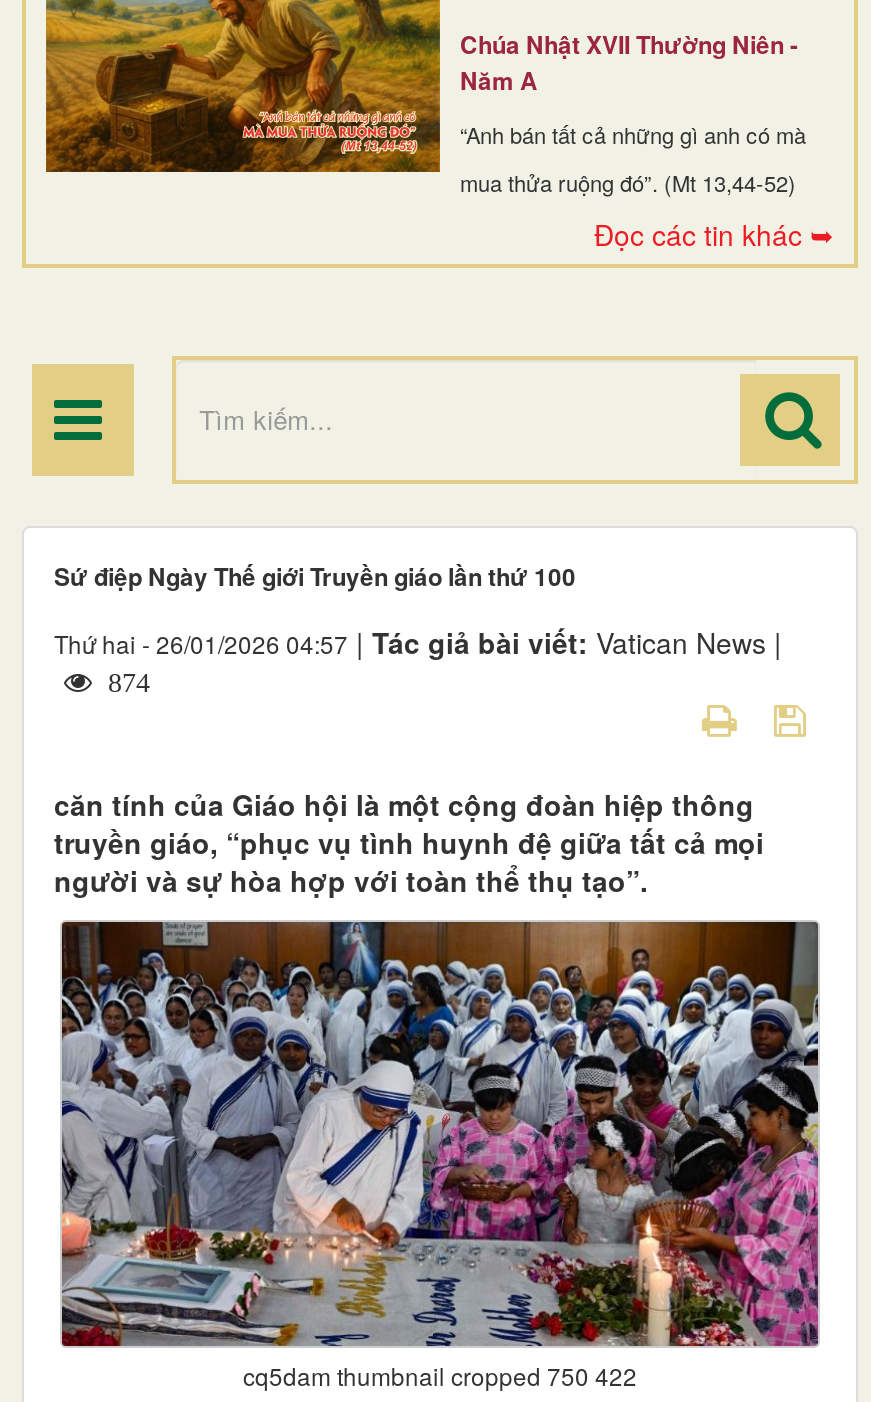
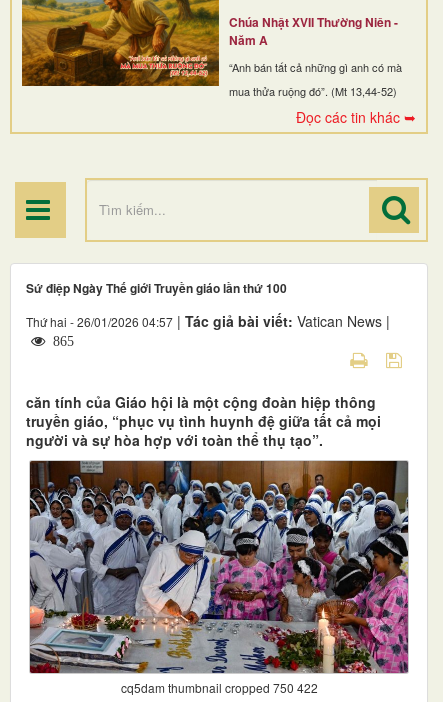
[92,667,150,695] 874 -> [45,333,74,347] 865

